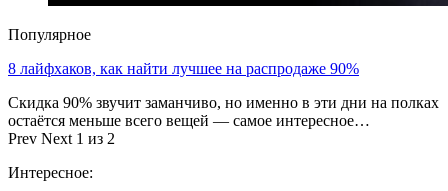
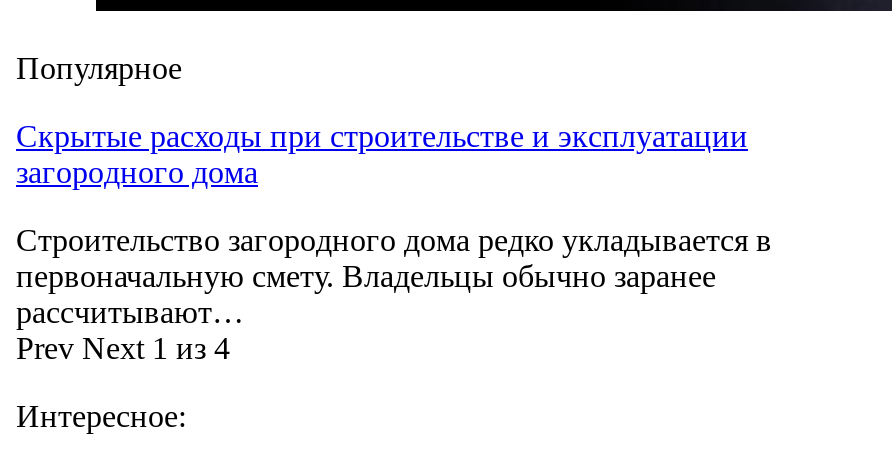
[8,60,359,77] 8 лайфхаков, как найти лучшее на распродаже 90% -> [16,119,748,189] Скрытые расходы при строительстве и эксплуатации | загородного дома
[8,94,439,147] Скидка 90% звучит заманчиво, но именно в эти дни на полках | остаётся меньше всего вещей — самое интересное… | Prev Next 1 из 2 -> [16,223,772,365] Строительство загородного дома редко укладывается в | первоначальную смету. Владельцы обычно заранее | рассчитывают… | Prev Next 1 из 4

